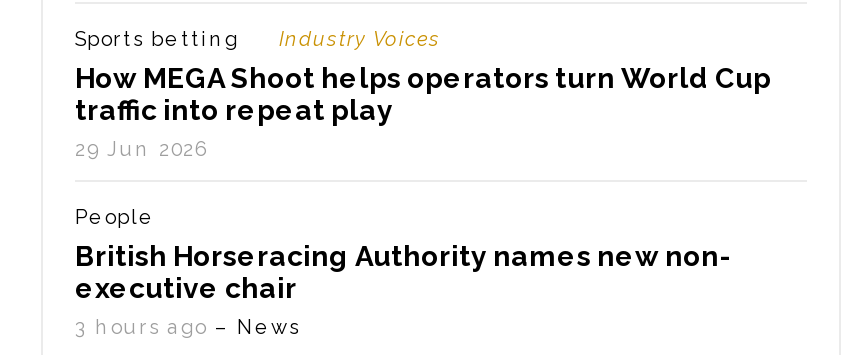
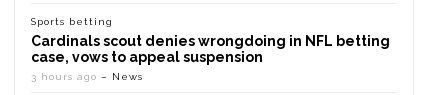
[75,28,771,304] Industry Voices | How MEGA Shoot helps operators turn World Cup | traffic into repeat play | 29 Jun 2026 | People | British Horseracing Authority names new non- | executive chair -> [31,33,390,65] Cardinals scout denies wrongdoing in NFL betting | case, vows to appeal suspension

